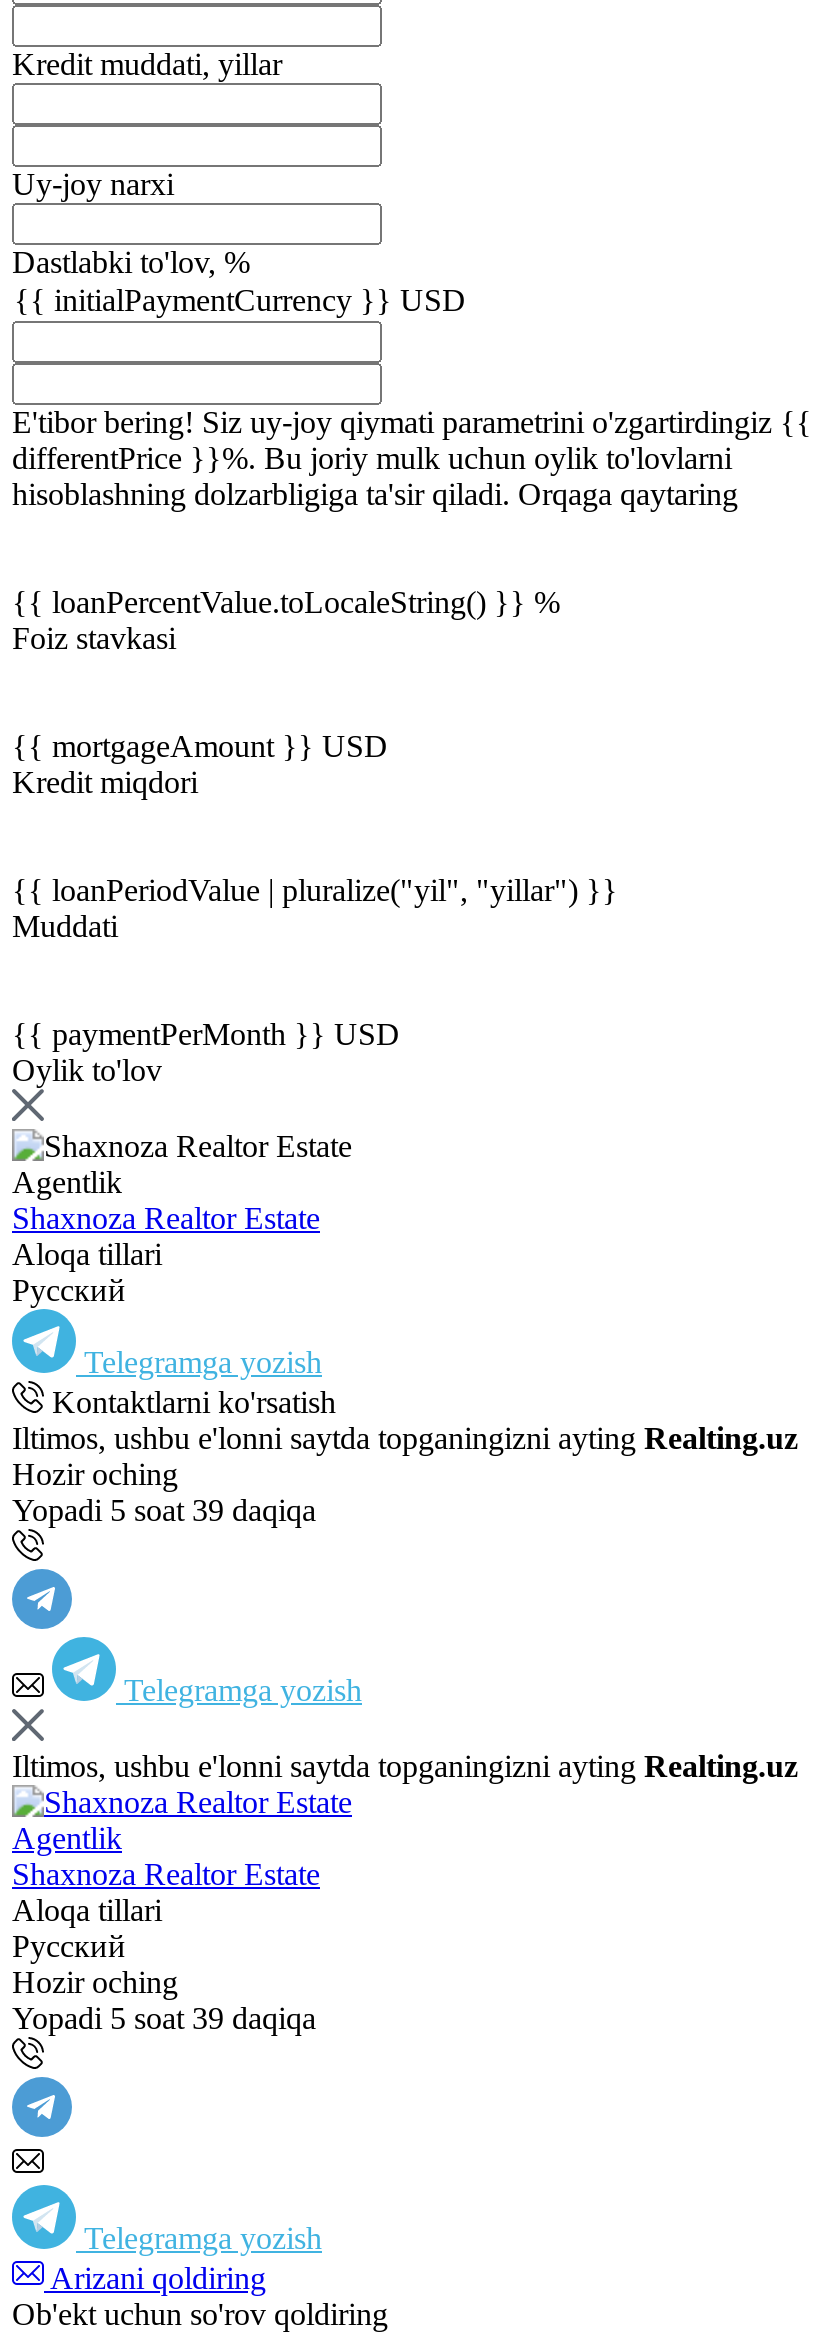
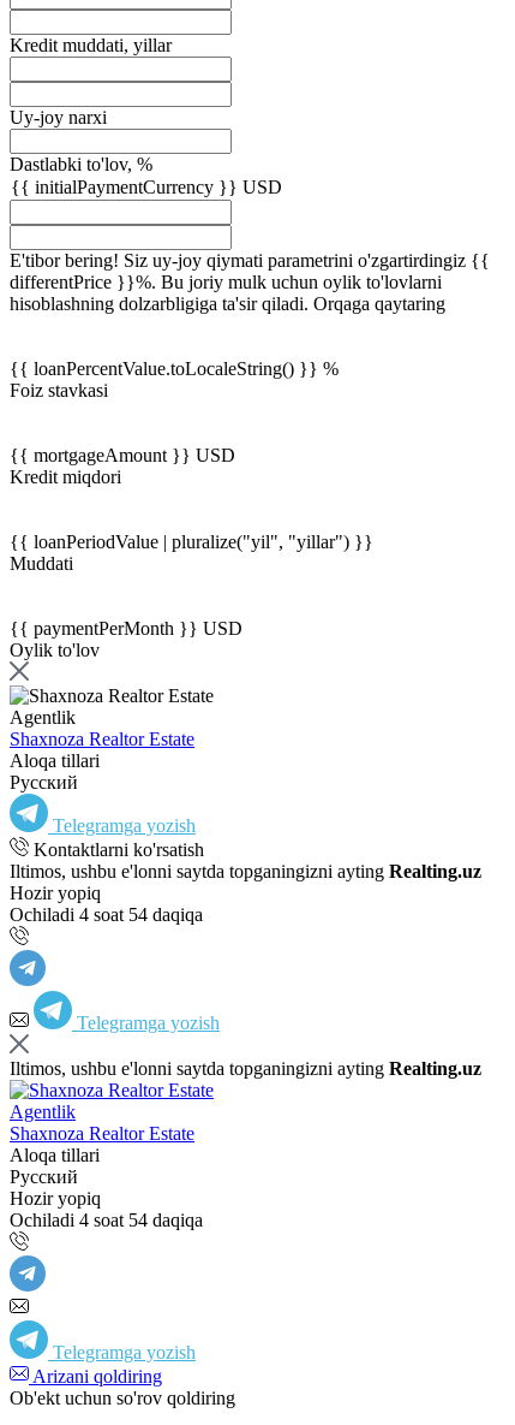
[12,1456,178,1490] Hozir oching -> [10,882,101,903] Hozir yopiq
[12,1492,316,1526] Yopadi 5 soat 39 daqiqa -> [10,904,203,924] Ochiladi 4 soat 54 daqiqa
[12,1964,178,1998] Hozir oching -> [10,1188,101,1208] Hozir yopiq
[12,2000,316,2034] Yopadi 5 soat 39 daqiqa -> [10,1209,203,1230] Ochiladi 4 soat 54 daqiqa

